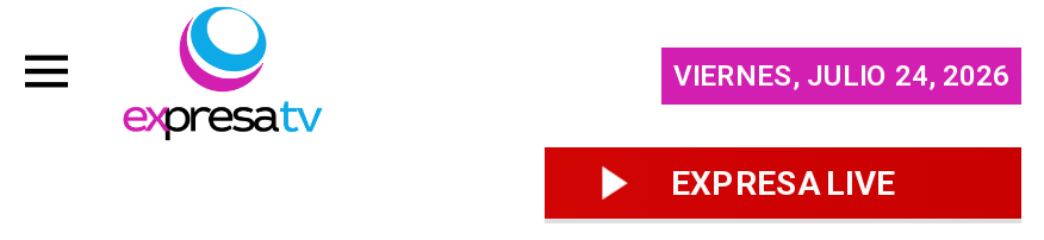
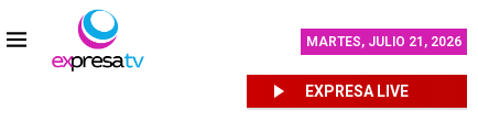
[673,59,1009,93] VIERNES, JULIO 24, 2026 -> [306,34,461,49] MARTES, JULIO 21, 2026

